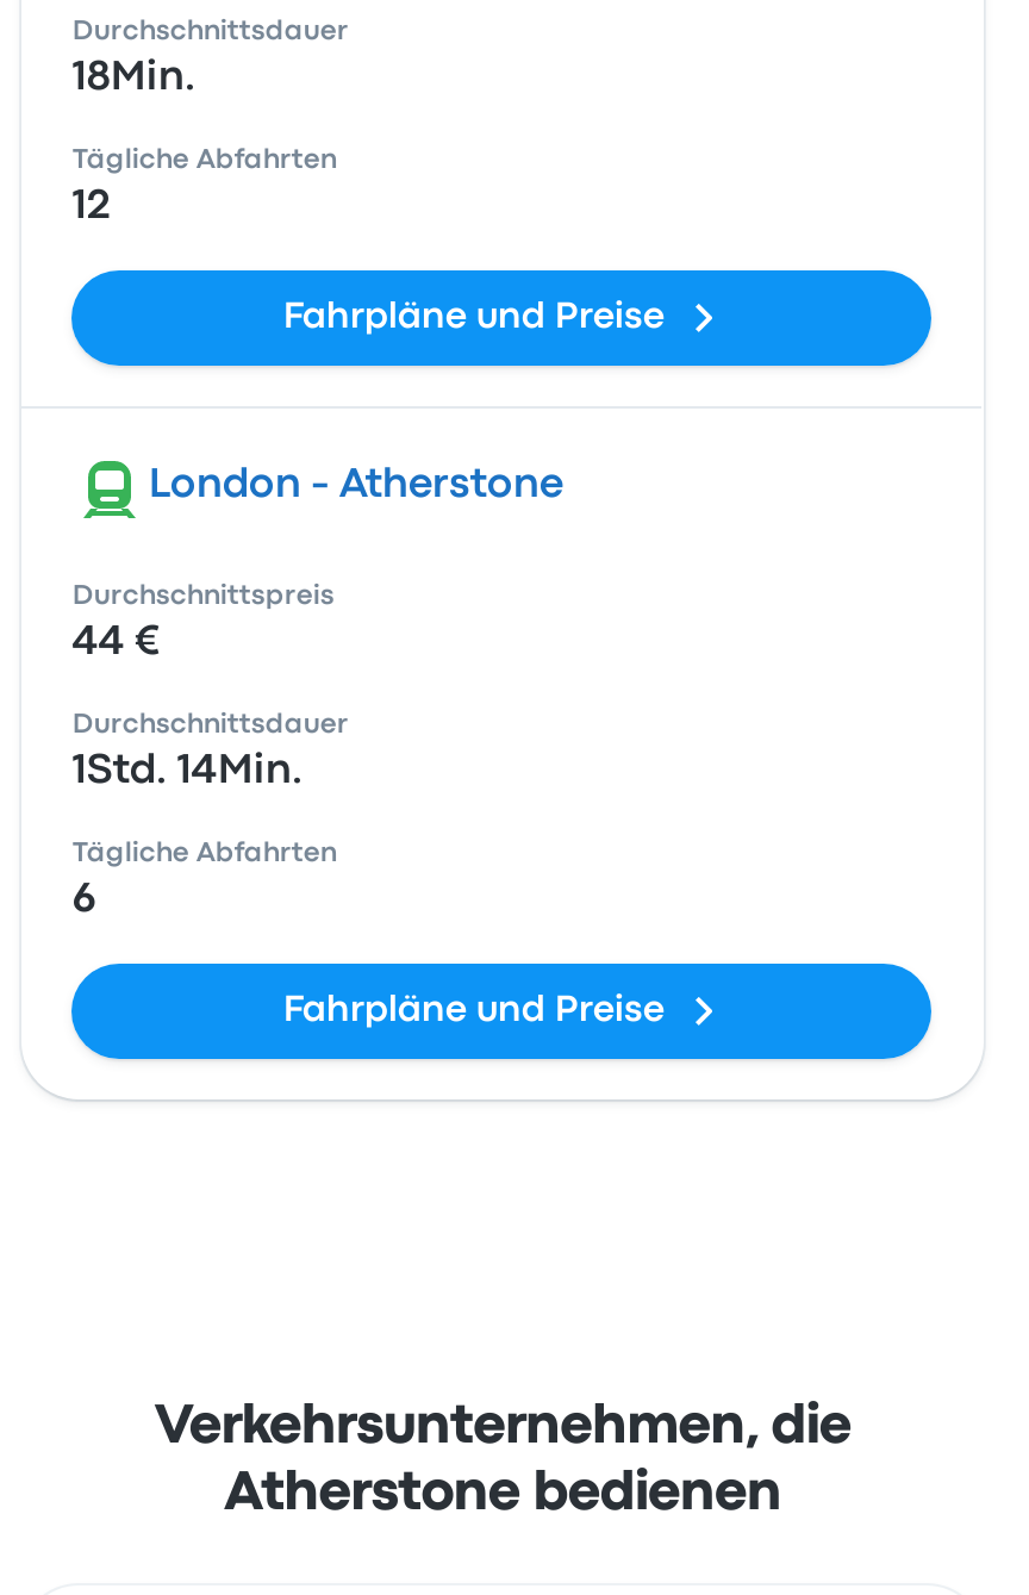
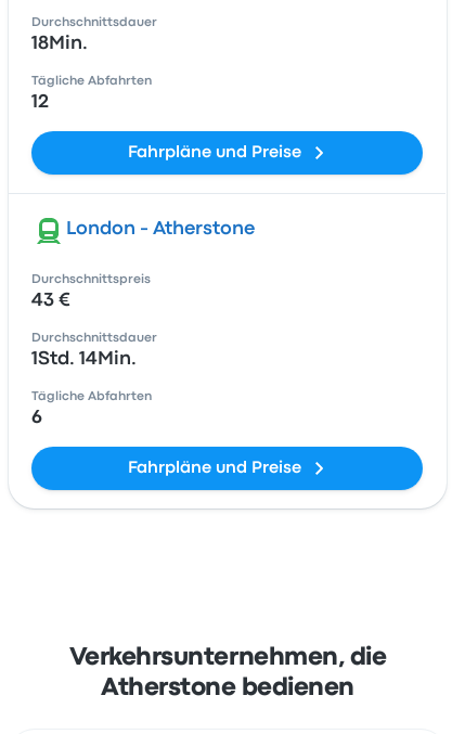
[72,625,161,661] 44 € -> [32,293,71,309] 43 €

